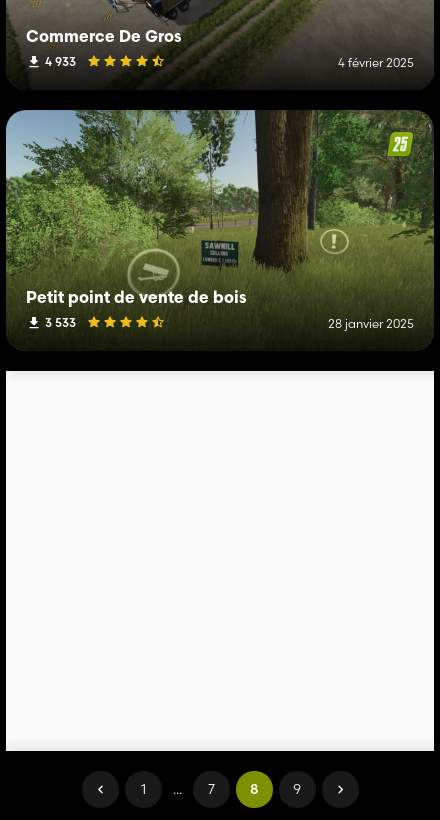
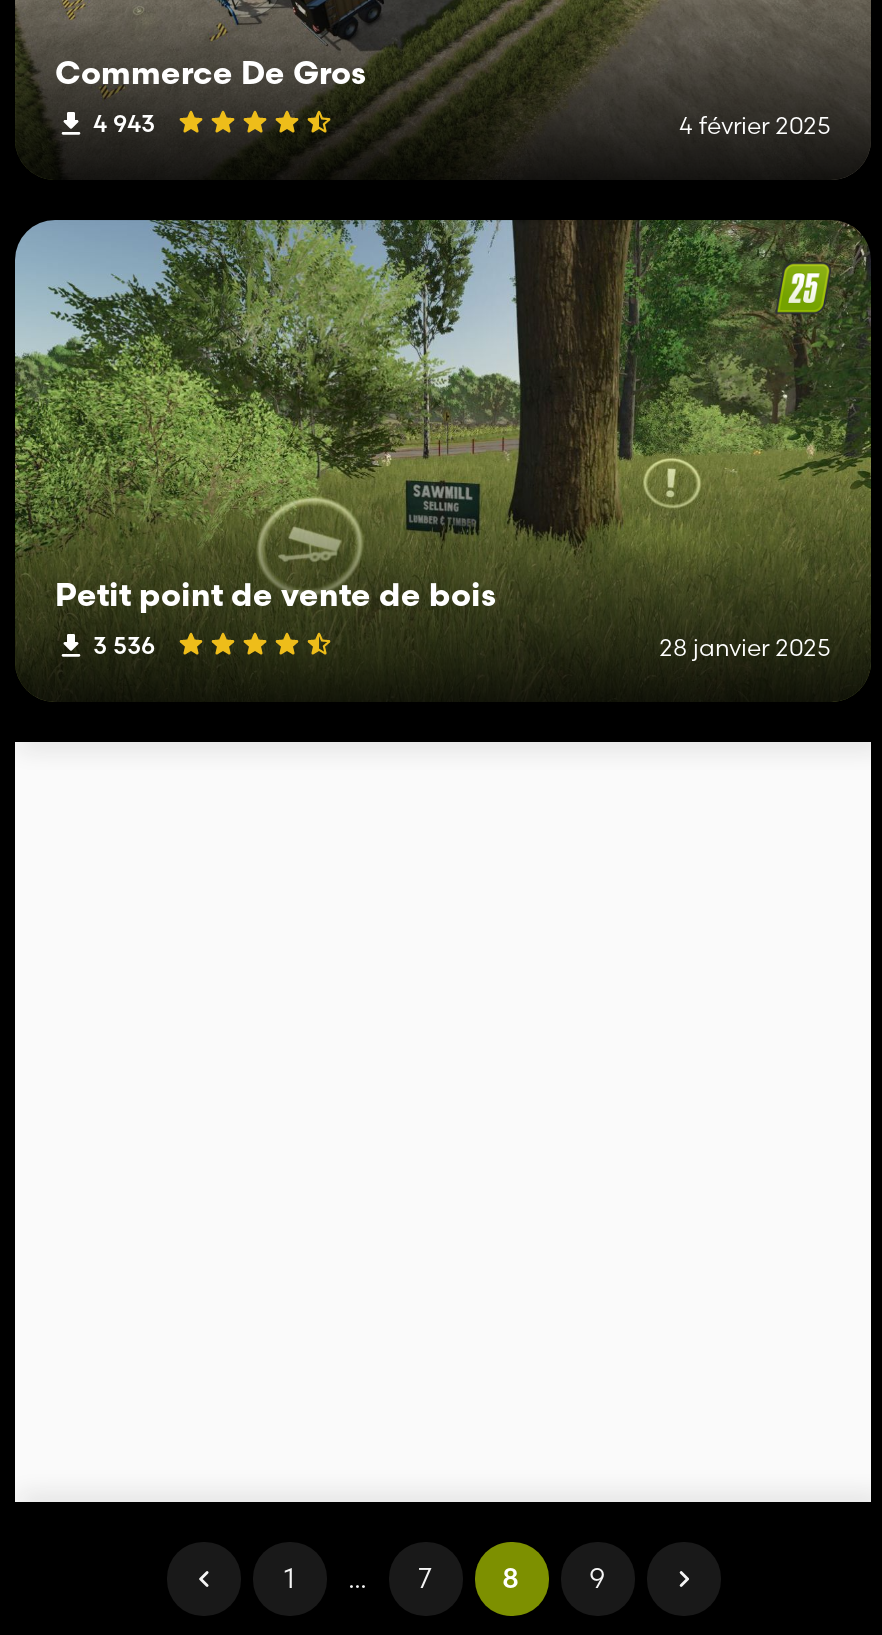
[45,54,76,69] 4 933 -> [93,108,155,138] 4 943
[45,314,76,329] 3 533 -> [93,629,155,659] 3 536

